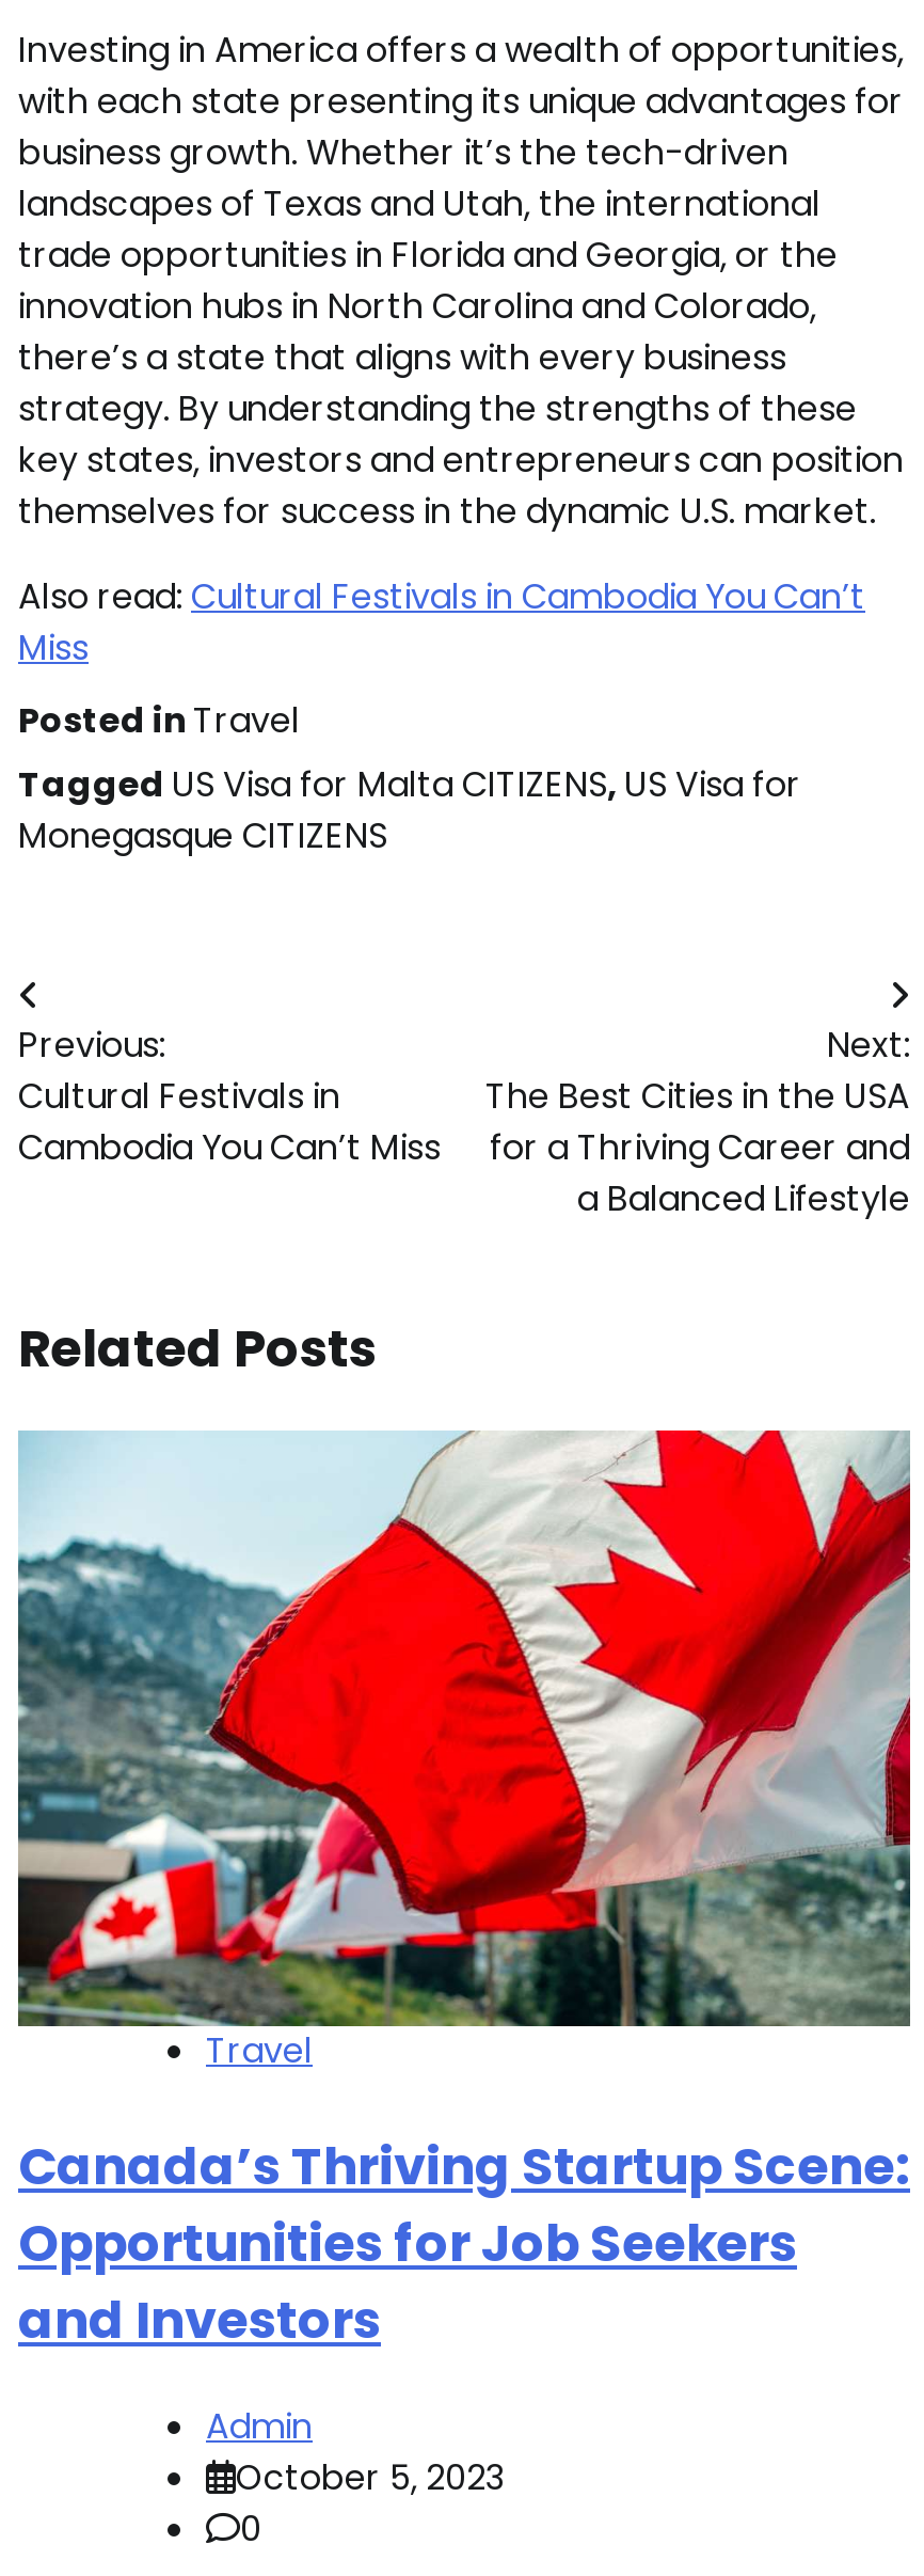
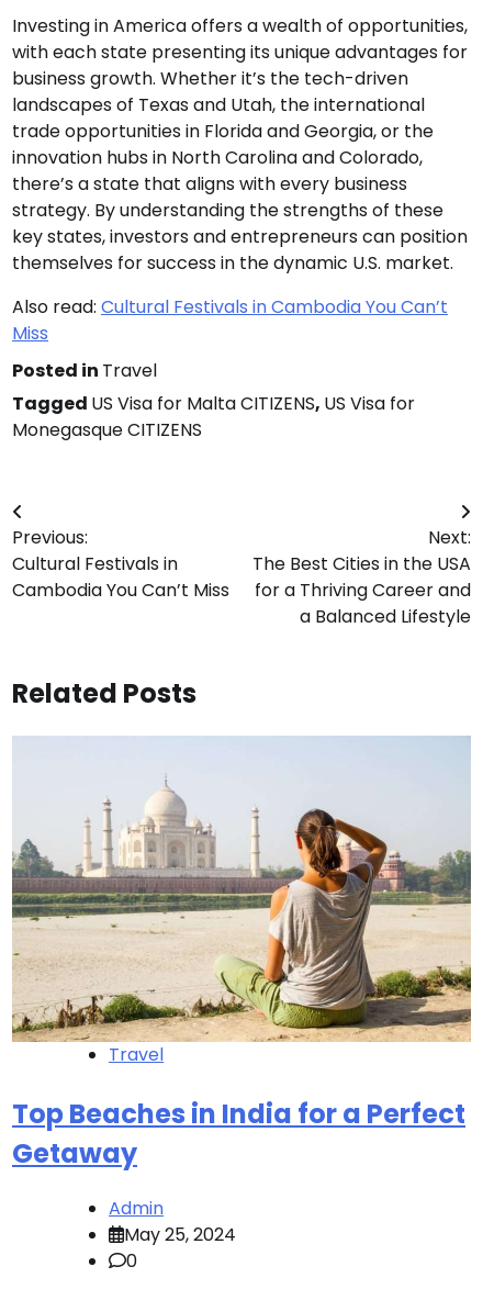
[16,1428,912,2028] [image] -> [11,736,472,1043] [image]
[18,2130,910,2355] Canada’s Thriving Startup Scene: | Opportunities for Job Seekers | and Investors -> [12,1095,465,1171] Top Beaches in India for a Perfect | Getaway
[236,2453,505,2502] October 5, 2023 -> [124,1221,236,1247] May 25, 2024

